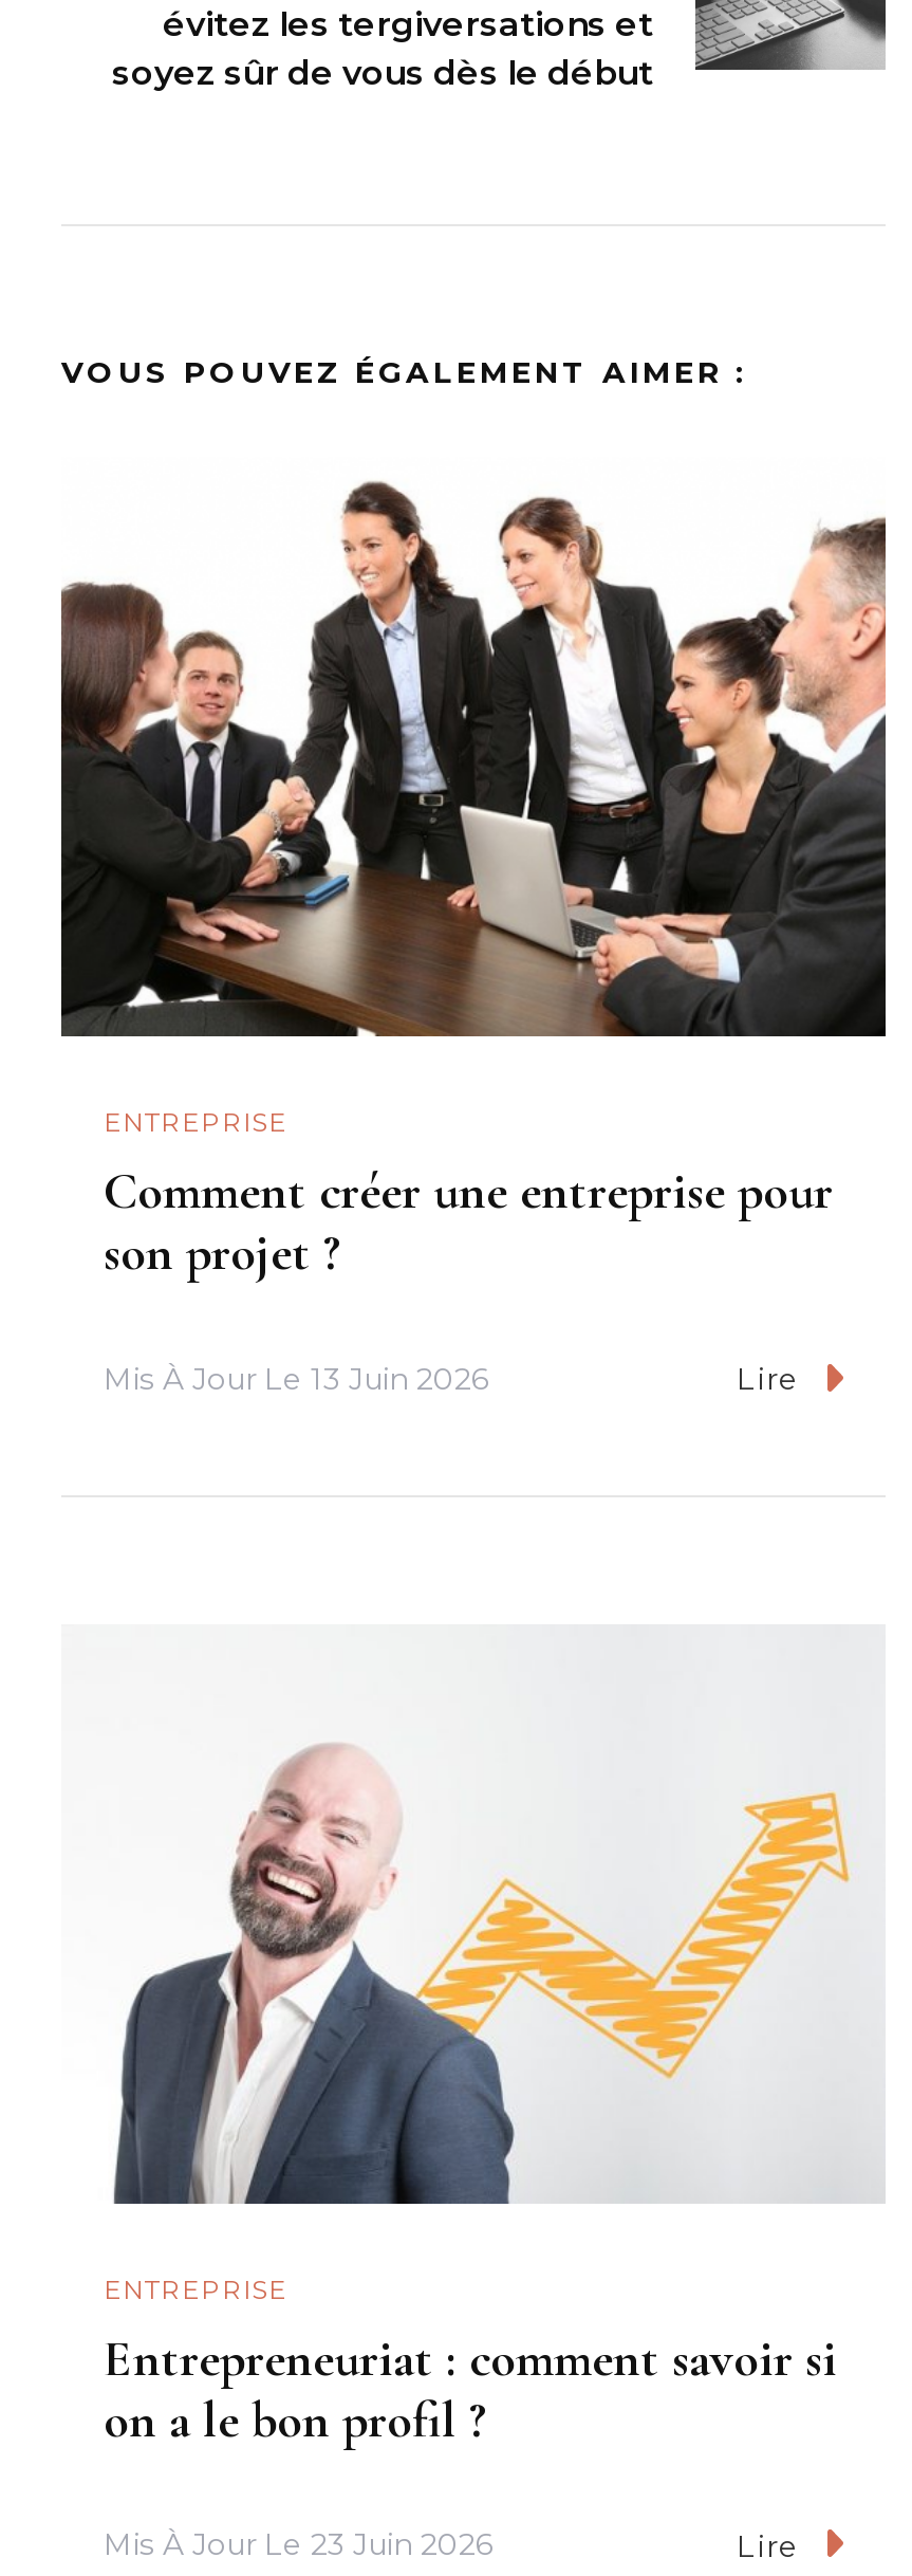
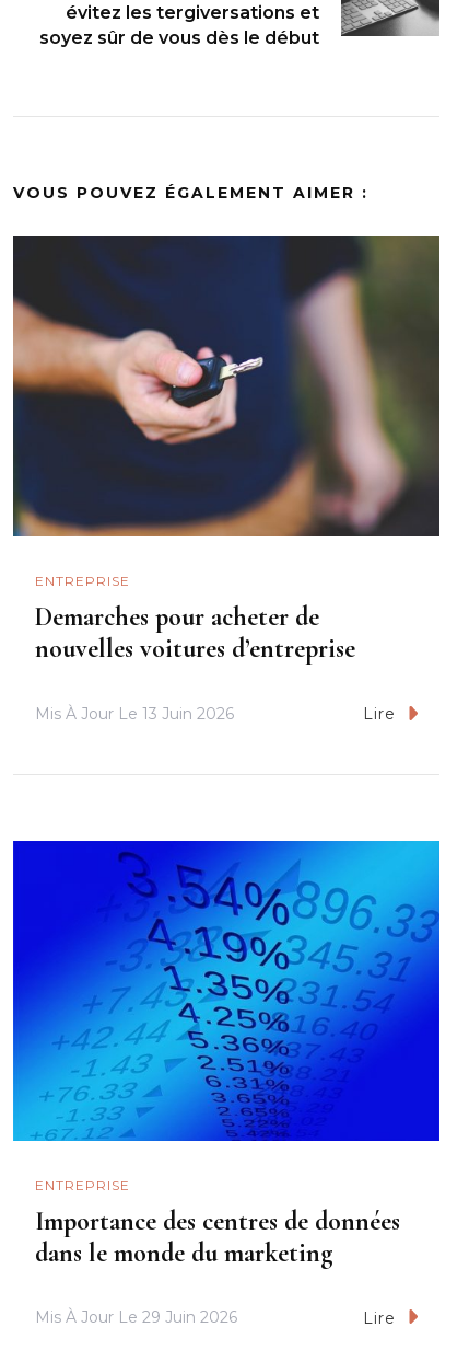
[59,457,888,1038] [image] -> [12,235,441,538] [image]
[104,1161,833,1284] Comment créer une entreprise pour | son projet ? -> [35,601,355,664] Demarches pour acheter de | nouvelles voitures d’entreprise
[61,1624,886,2206] [image] -> [12,840,441,1142] [image]
[104,2327,837,2450] Entrepreneuriat : comment savoir si | on a le bon profil ? -> [35,1205,400,1268] Importance des centres de données | dans le monde du marketing
[104,2526,492,2564] Mis À Jour Le 23 Juin 2026 -> [35,1308,237,1327] Mis À Jour Le 29 Juin 2026

